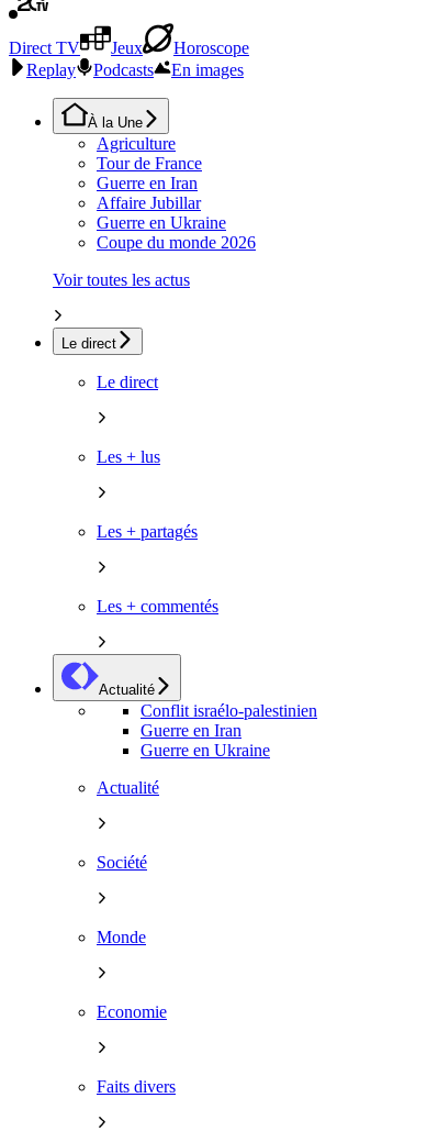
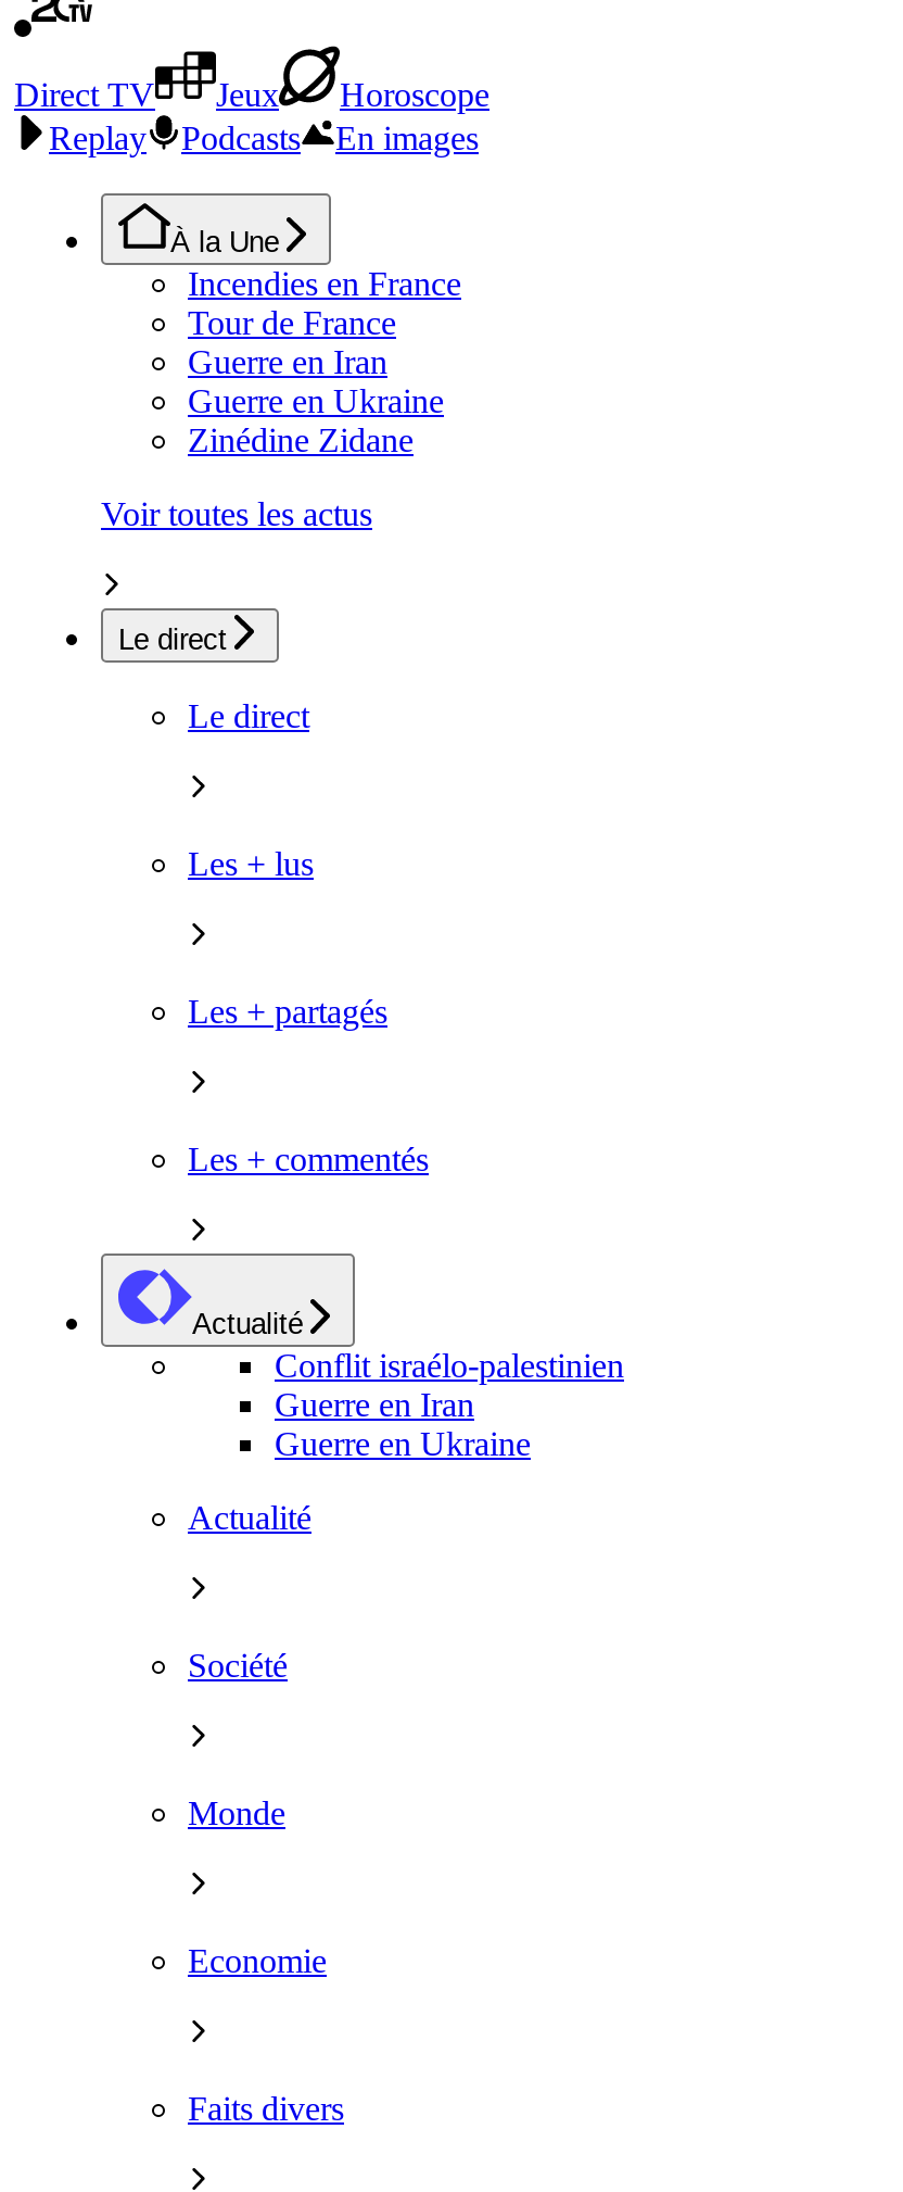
[97,134,176,153] Agriculture -> [188,265,461,302] Incendies en France
[97,193,201,212] Affaire Jubillar -> none
[97,233,256,252] Coupe du monde 2026 -> [188,421,414,458] Zinédine Zidane

